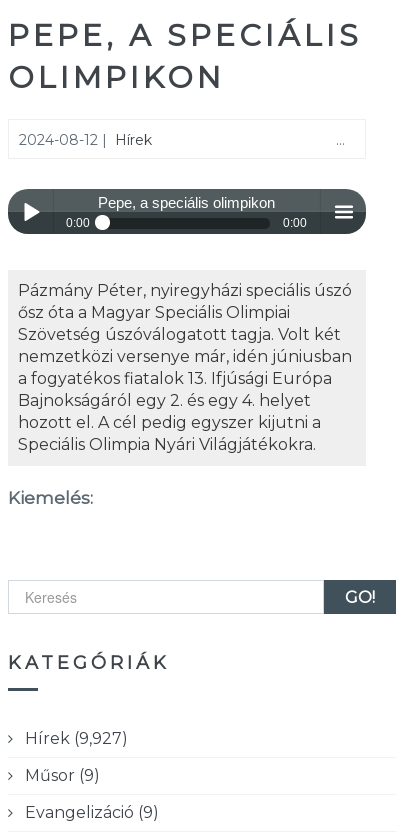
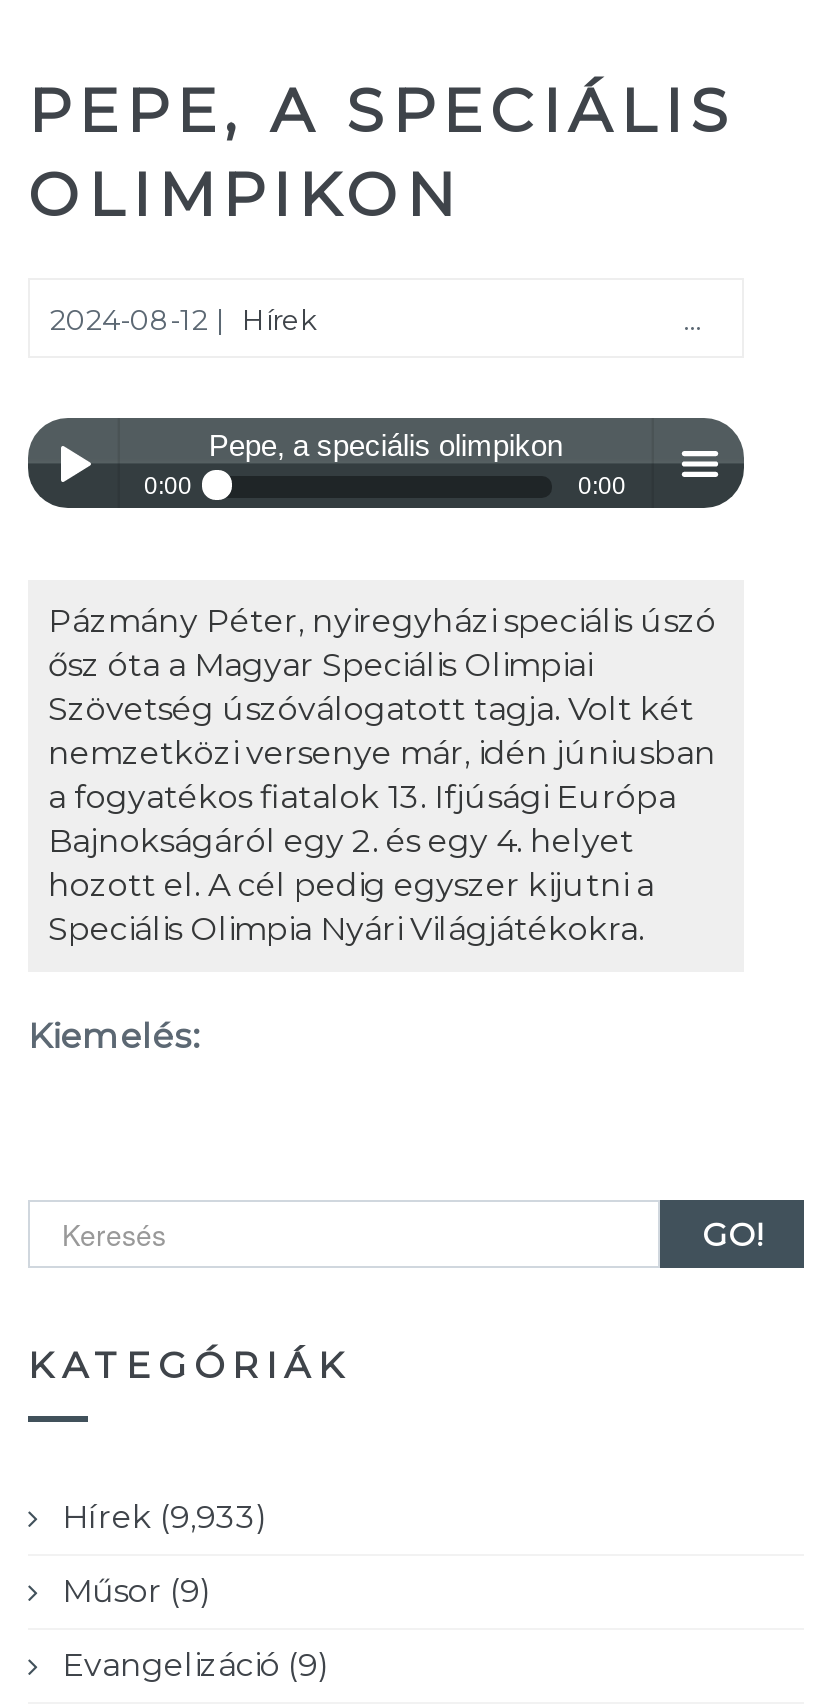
[25,729,128,748] Hírek (9,927) -> [62,1498,268,1536] Hírek (9,933)

